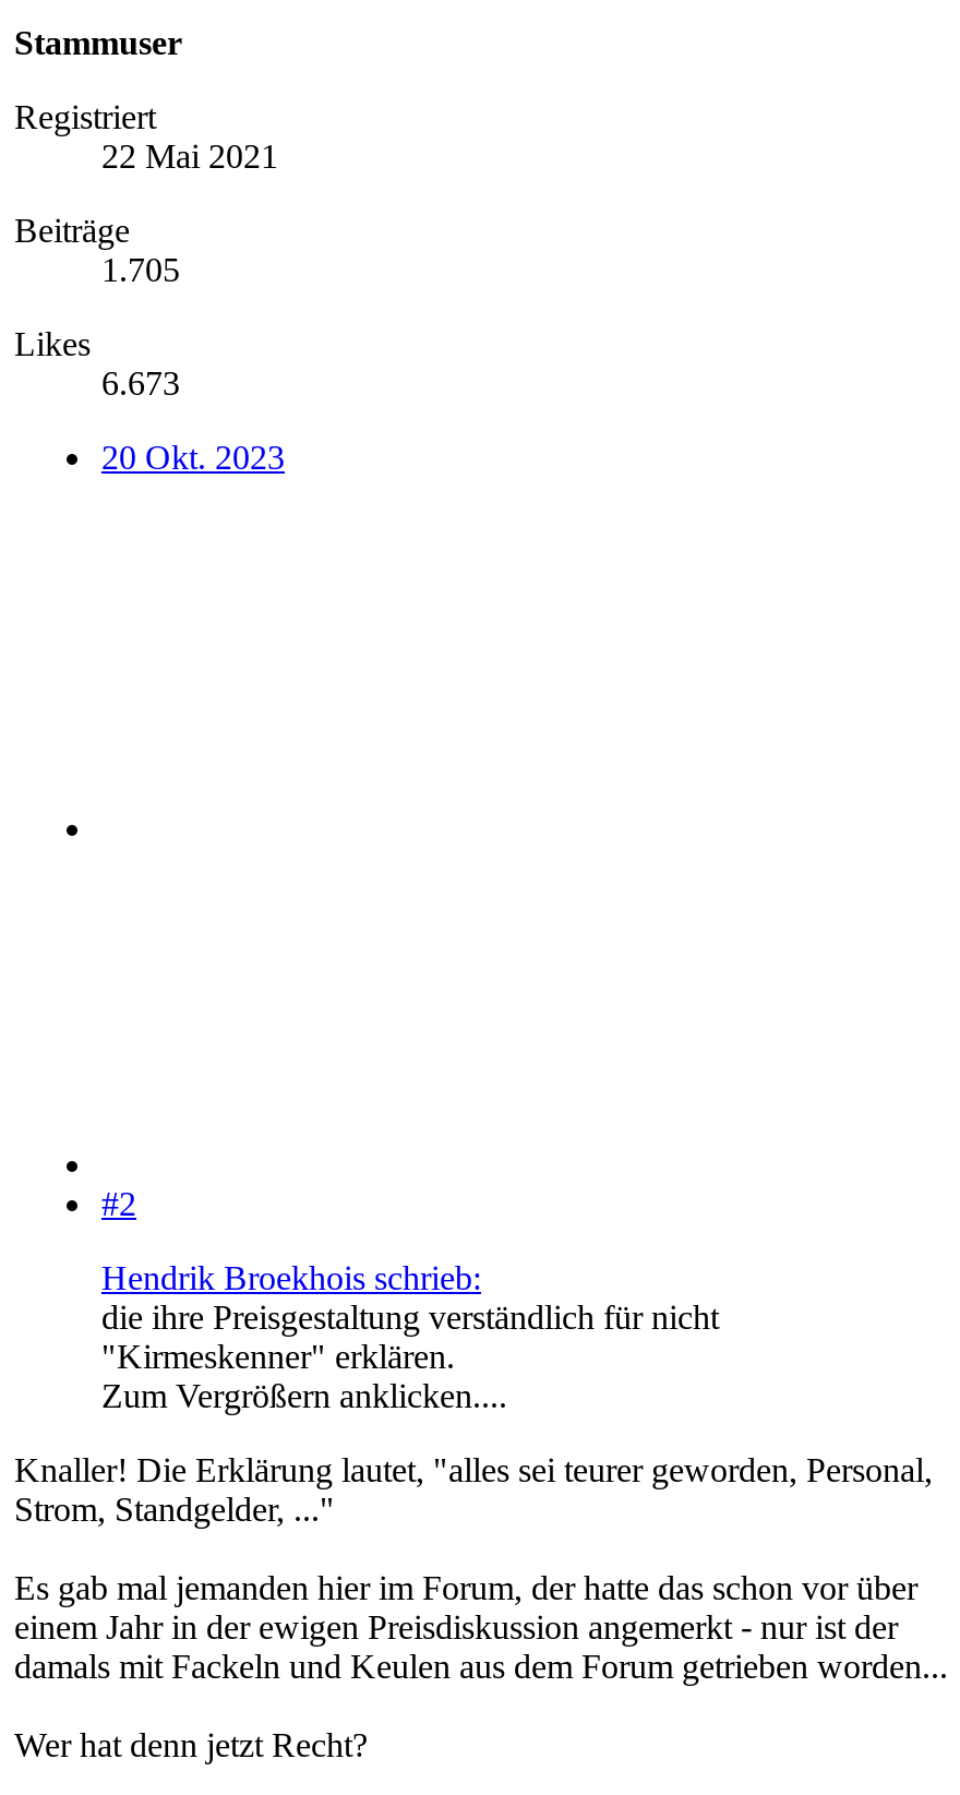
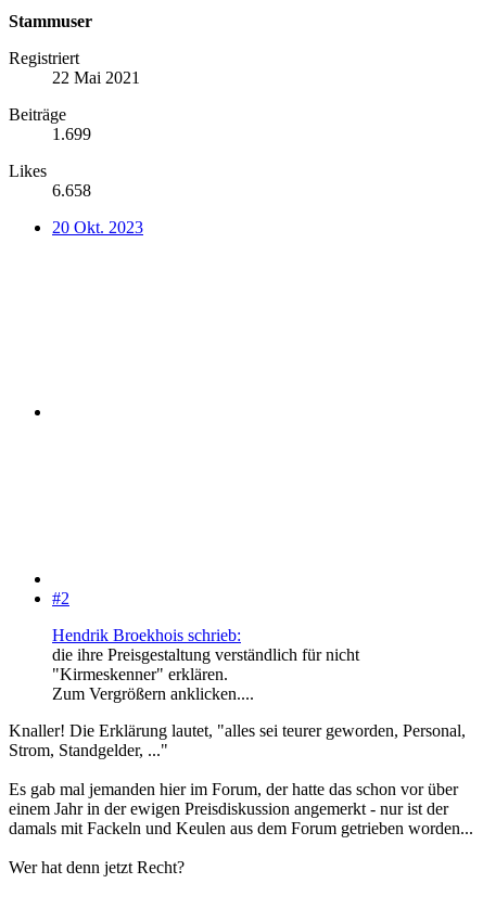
[101,251,180,288] 1.705 -> [52,125,91,143] 1.699
[101,364,180,401] 6.673 -> [52,181,91,199] 6.658

